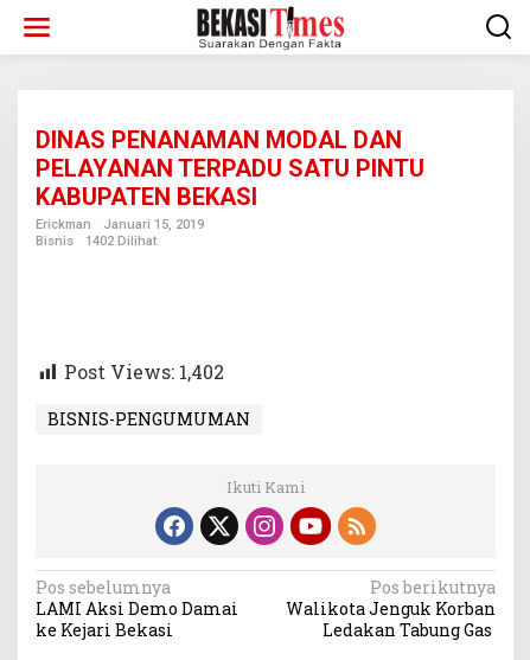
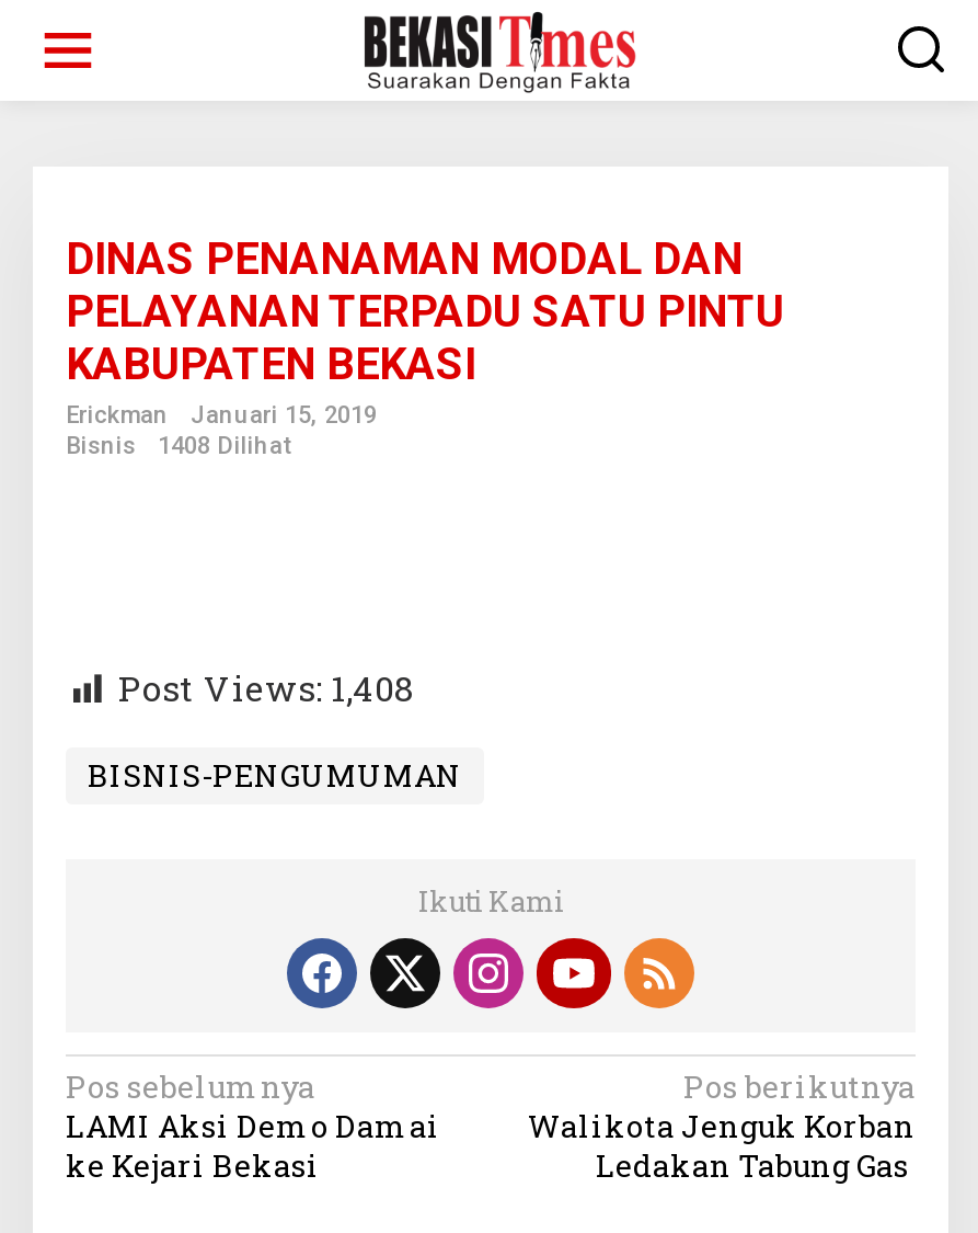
[36,233,157,249] Bisnis 1402 Dilihat -> [66,432,289,460] Bisnis 1408 Dilihat
[64,359,224,384] Post Views: 1,402 -> [118,664,414,710] Post Views: 1,408

